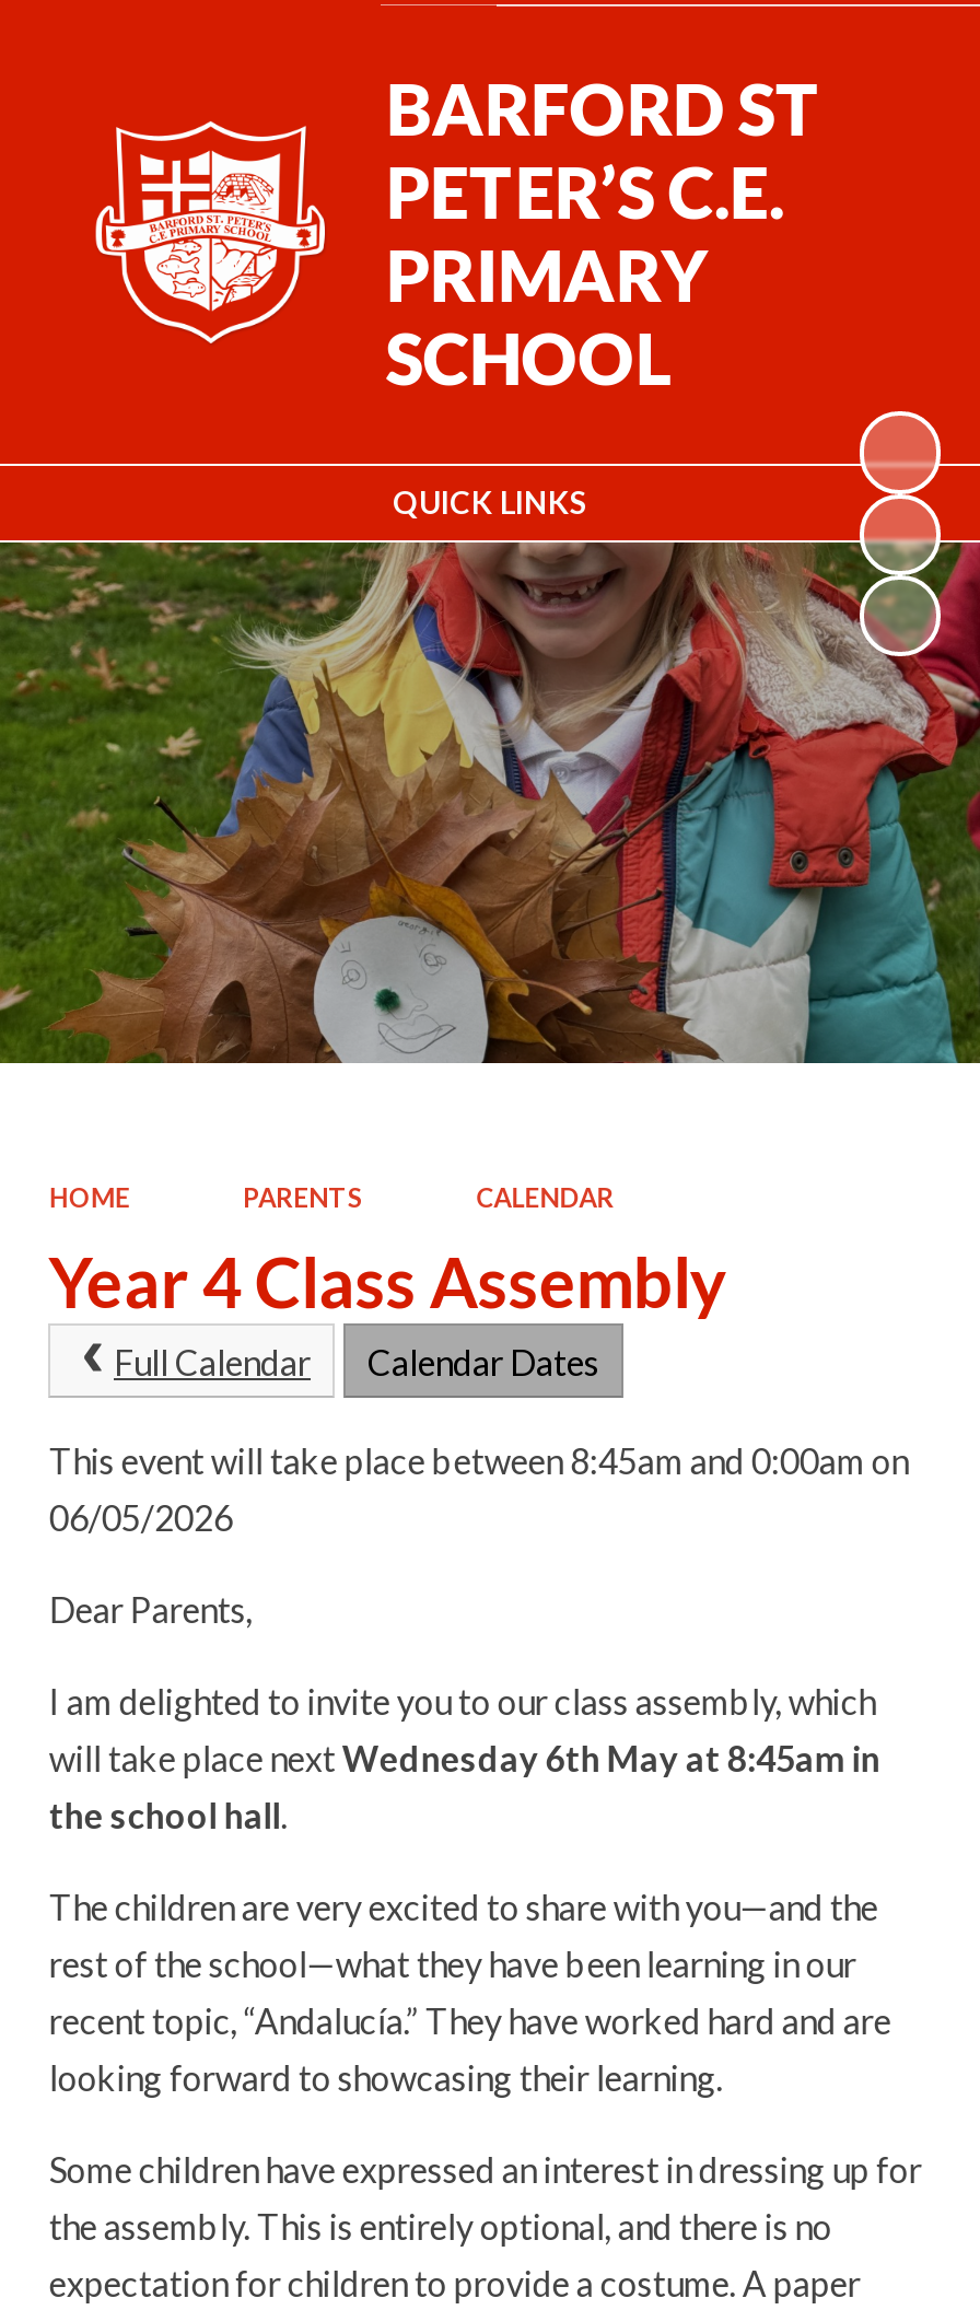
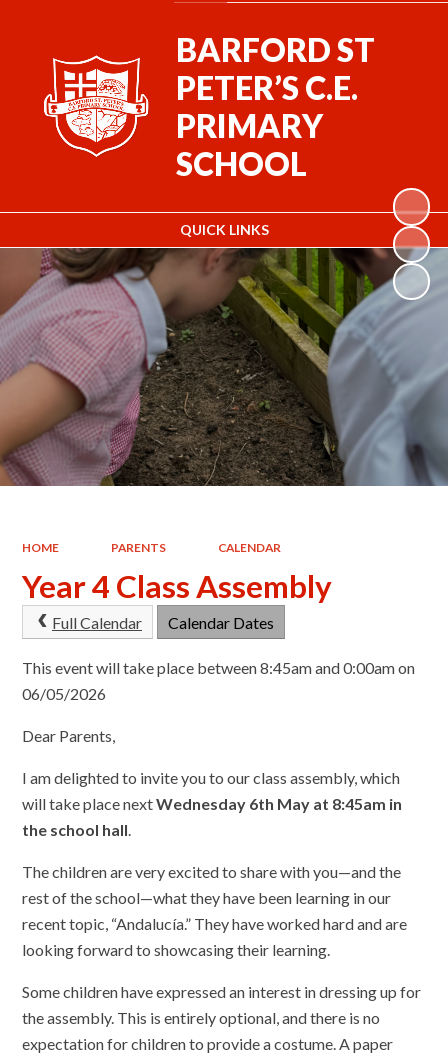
[7,540,973,1065] [image] -> [3,247,445,487] [image]

